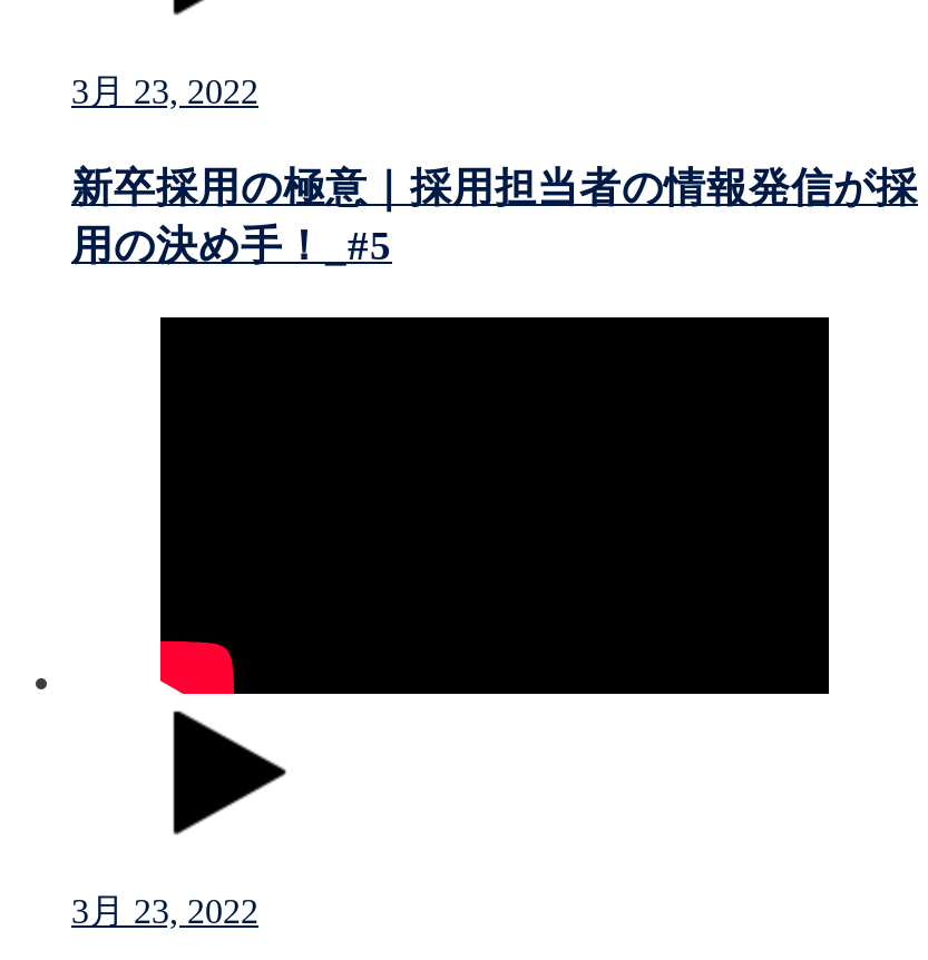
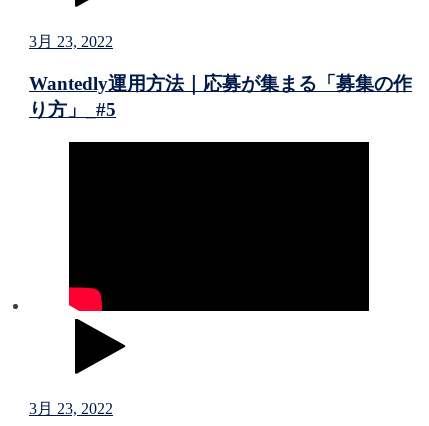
[71,164,918,268] 新卒採用の極意｜採用担当者の情報発信が採 | 用の決め手！_#5 -> [29,73,412,120] Wantedly運用方法｜応募が集まる「募集の作 | り方」_#5

